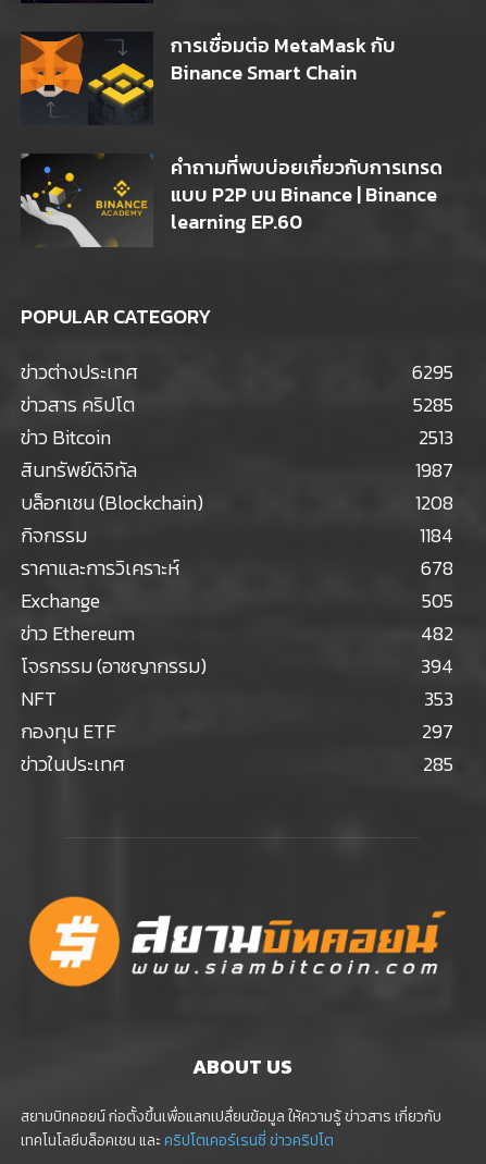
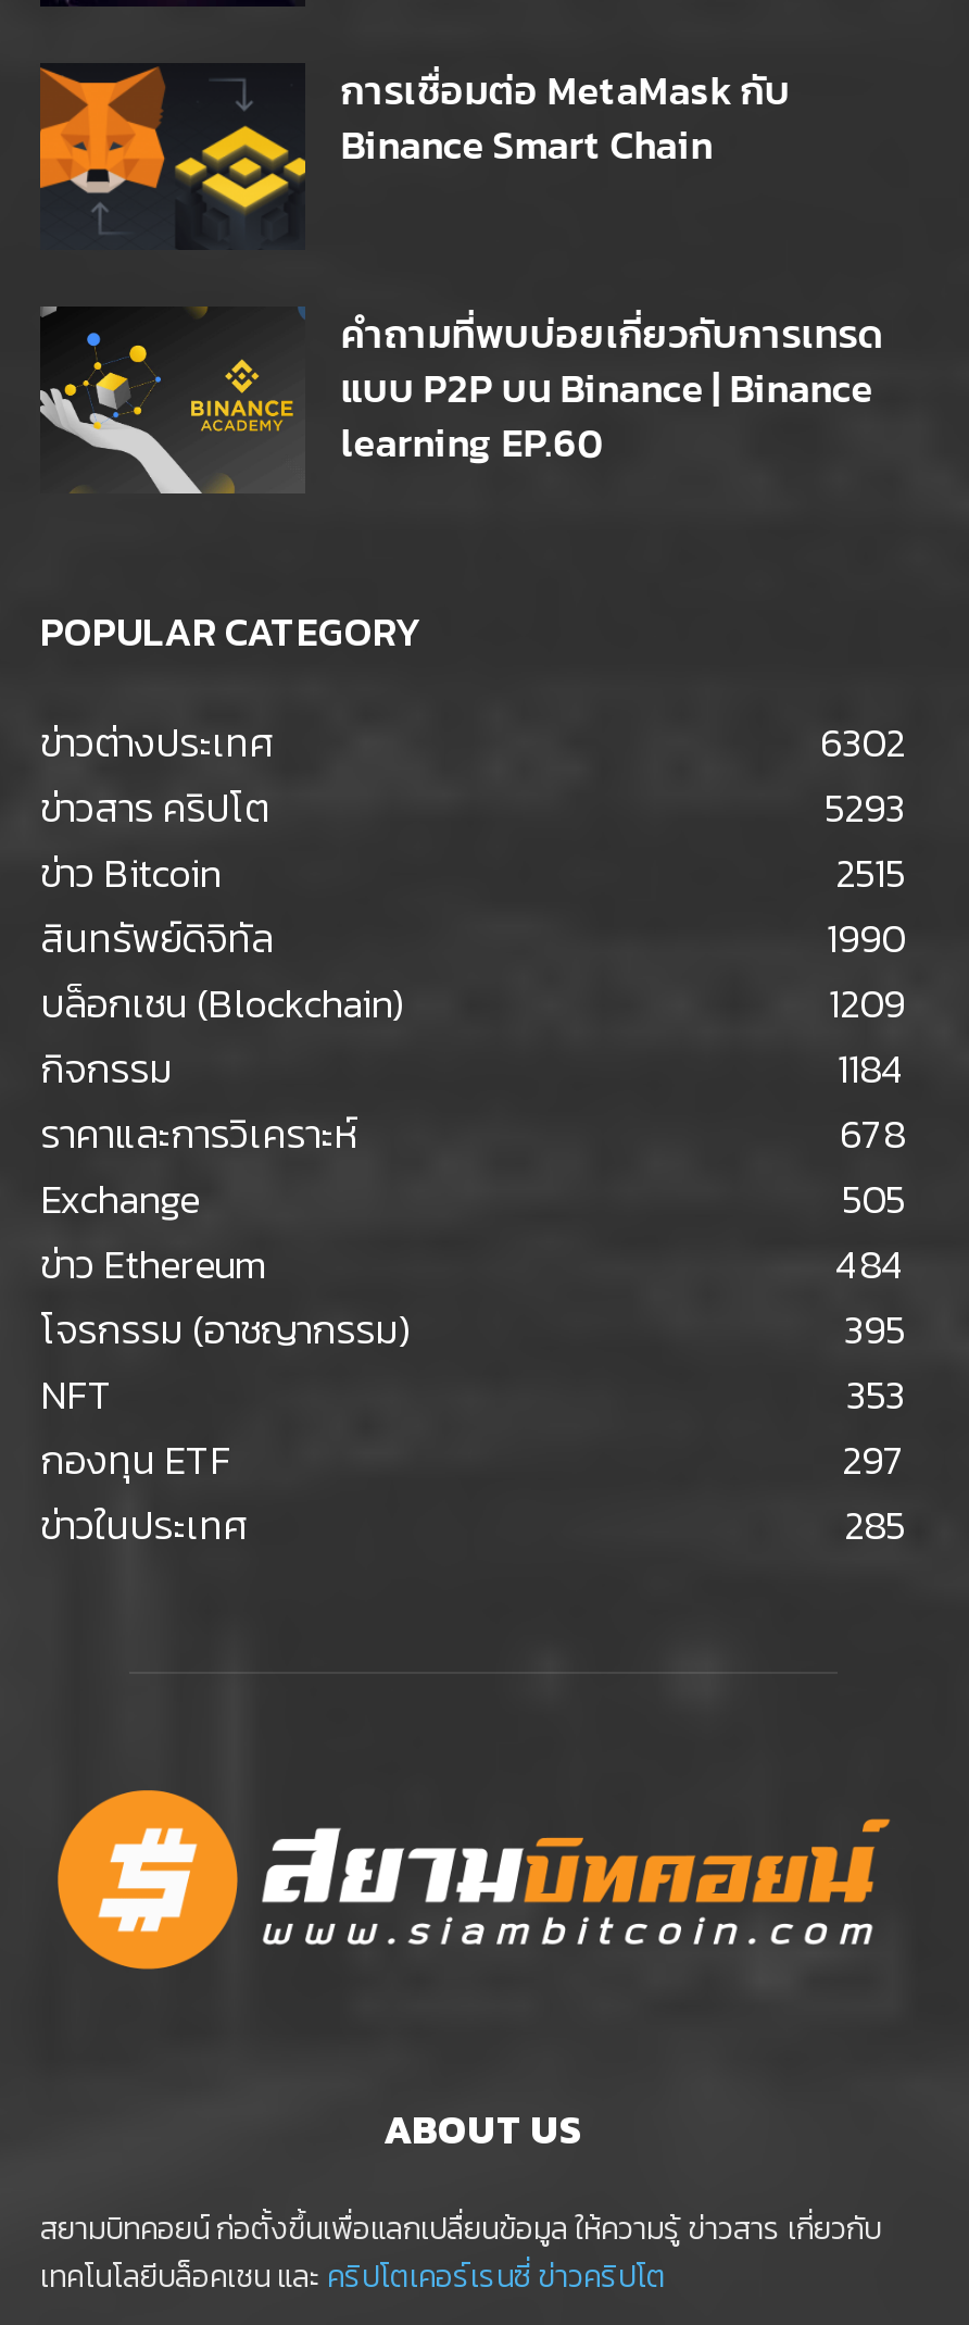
[412,357,453,386] 6295 -> [820,712,905,771] 6302
[413,389,453,419] 5285 -> [825,778,905,836] 5293
[419,422,453,452] 2513 -> [835,843,905,902] 2515
[415,455,453,484] 1987 -> [827,908,905,967] 1990
[415,487,453,517] 1208 -> [829,973,905,1032] 1209
[421,618,453,648] 482 -> [835,1234,905,1293] 484
[421,651,453,680] 394 -> [844,1299,905,1358] 395

